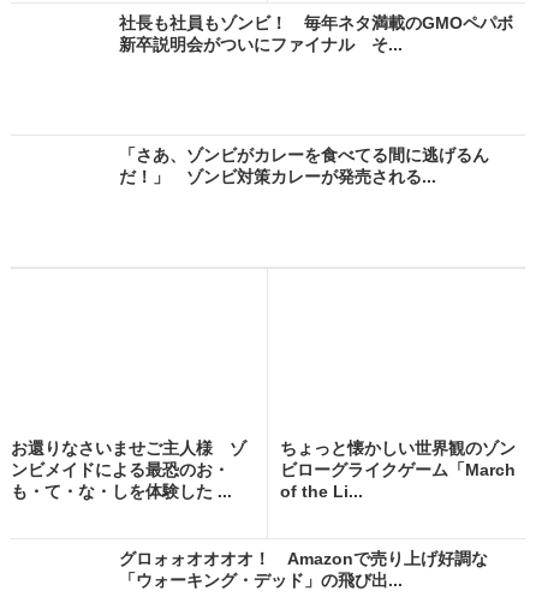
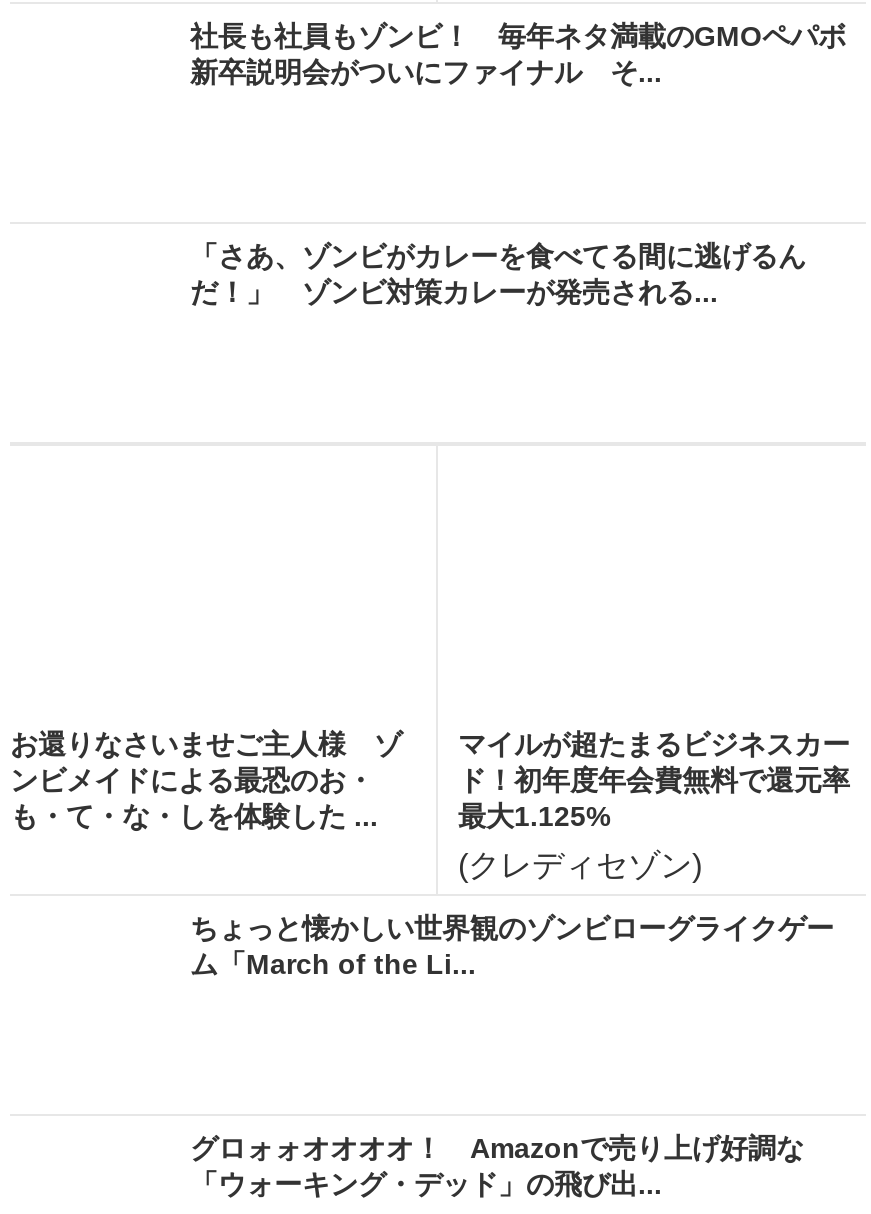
[280,438,516,501] ちょっと懐かしい世界観のゾン | ビローグライクゲーム「March | of the Li... -> [190,728,850,980] マイルが超たまるビジネスカー | ド！初年度年会費無料で還元率 | 最大1.125% | (クレディセゾン) | ちょっと懐かしい世界観のゾンビローグライクゲー | ム「March of the Li...

